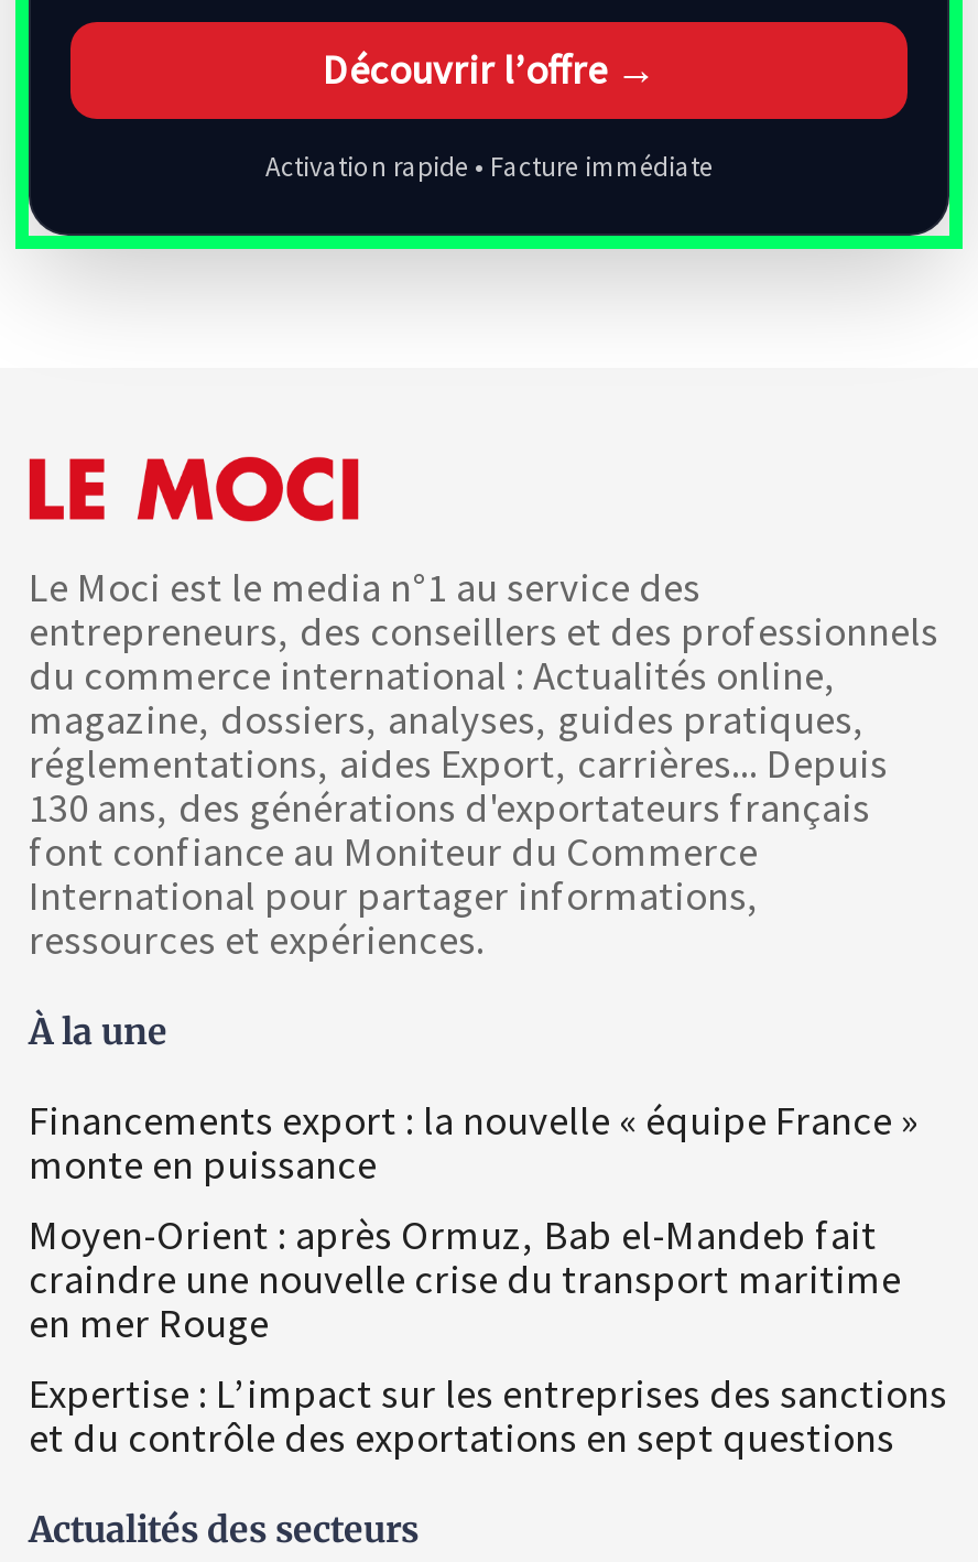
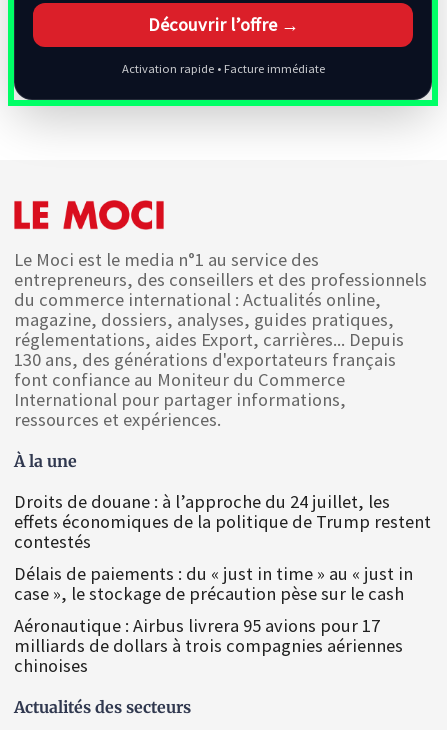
[29,1094,947,1462] Financements export : la nouvelle « équipe France » | monte en puissance | Moyen-Orient : après Ormuz, Bab el-Mandeb fait | craindre une nouvelle crise du transport maritime | en mer Rouge | Expertise : L’impact sur les entreprises des sanctions | et du contrôle des exportations en sept questions -> [14,490,431,677] Droits de douane : à l’approche du 24 juillet, les | effets économiques de la politique de Trump restent | contestés | Délais de paiements : du « just in time » au « just in | case », le stockage de précaution pèse sur le cash | Aéronautique : Airbus livrera 95 avions pour 17 | milliards de dollars à trois compagnies aériennes | chinoises

